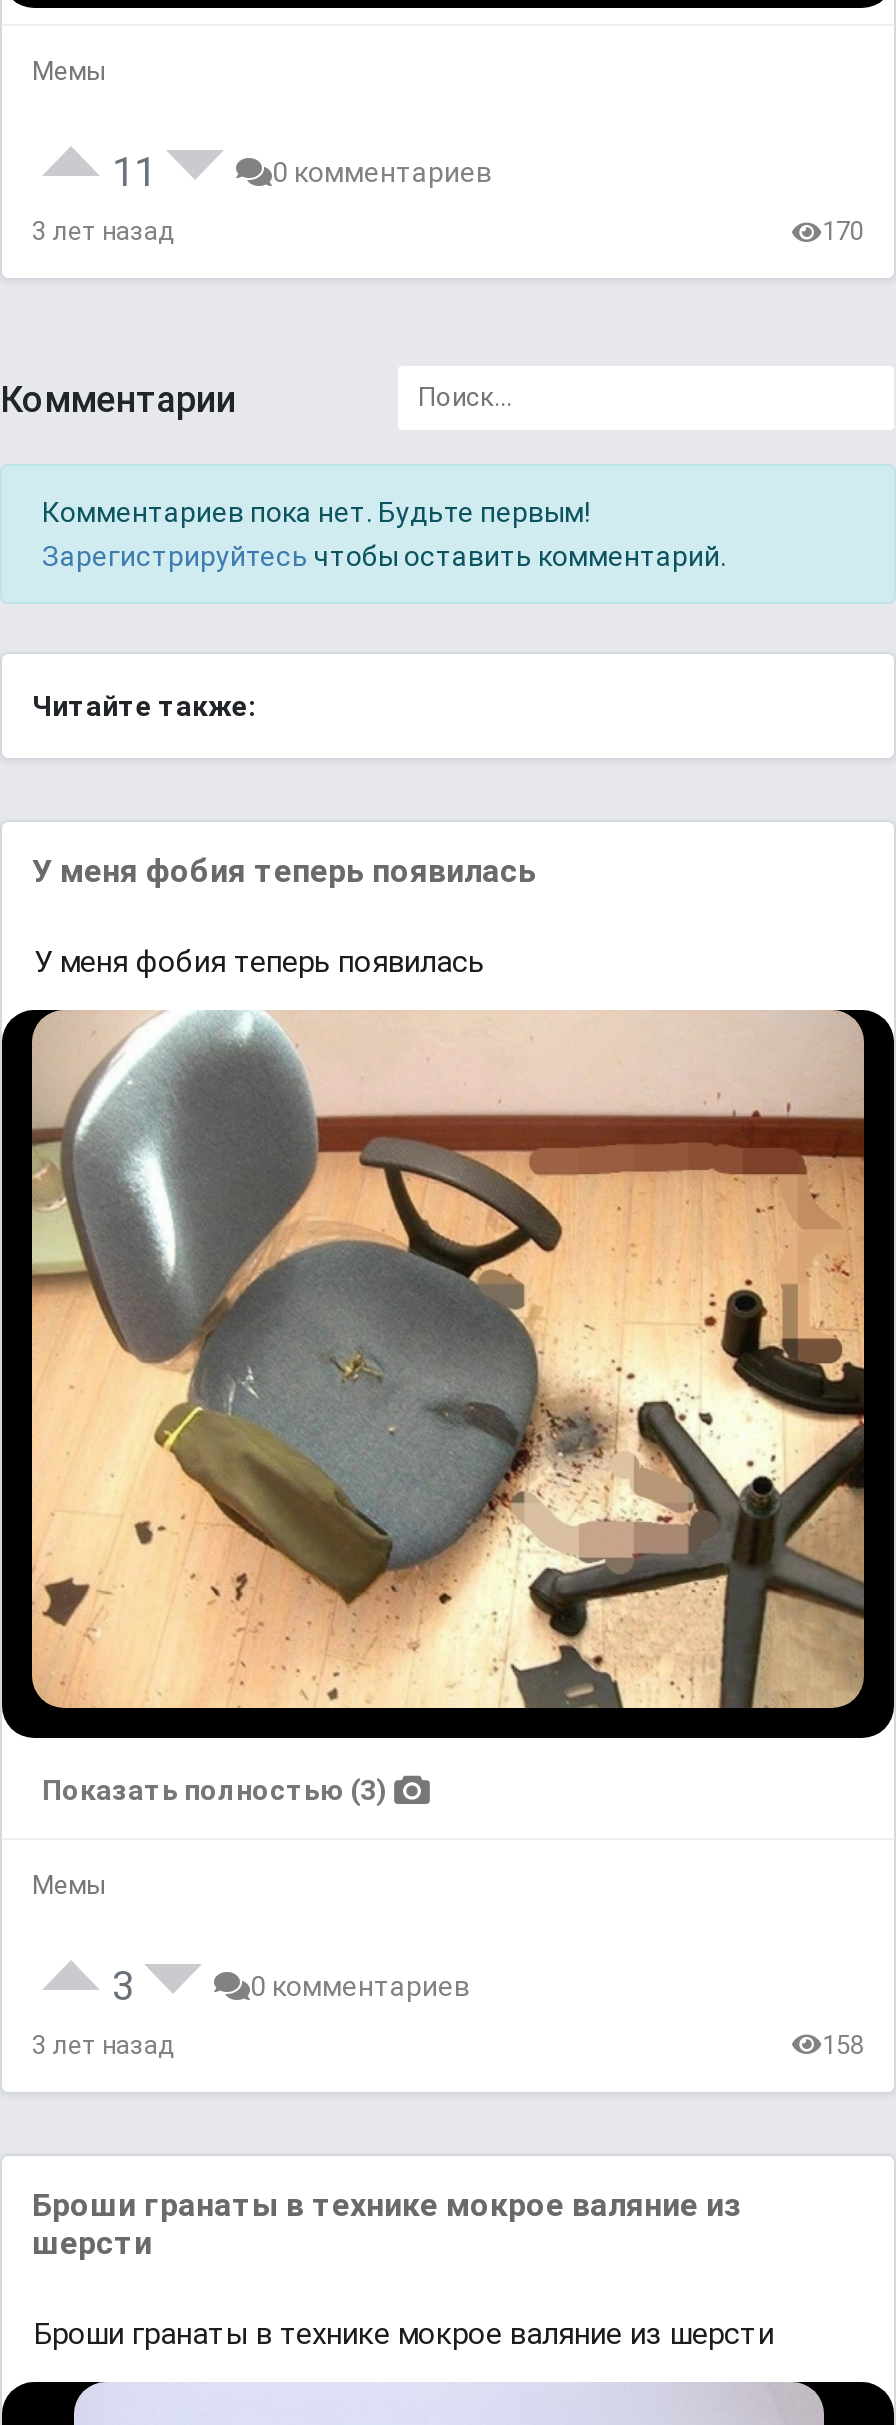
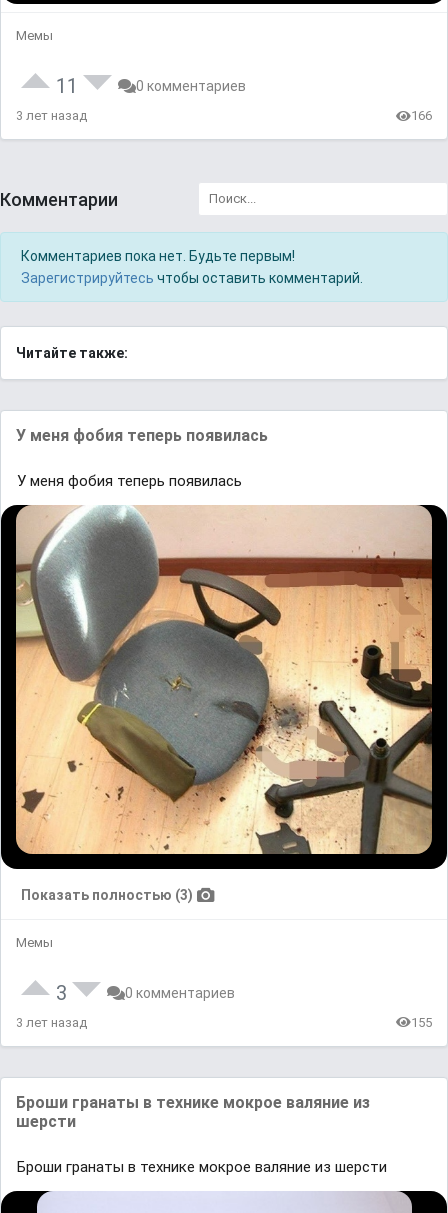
[822,216,864,246] 170 -> [411,108,432,123] 166
[822,2029,864,2059] 158 -> [411,1014,432,1029] 155

